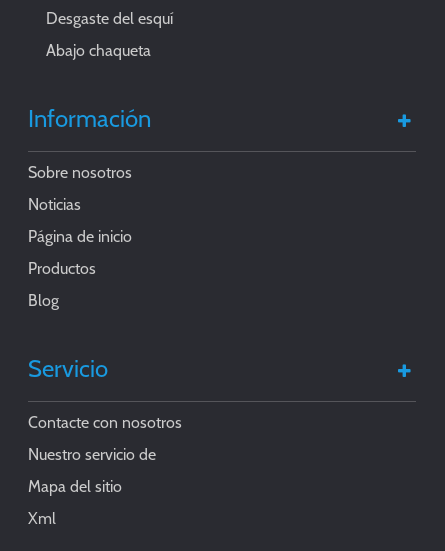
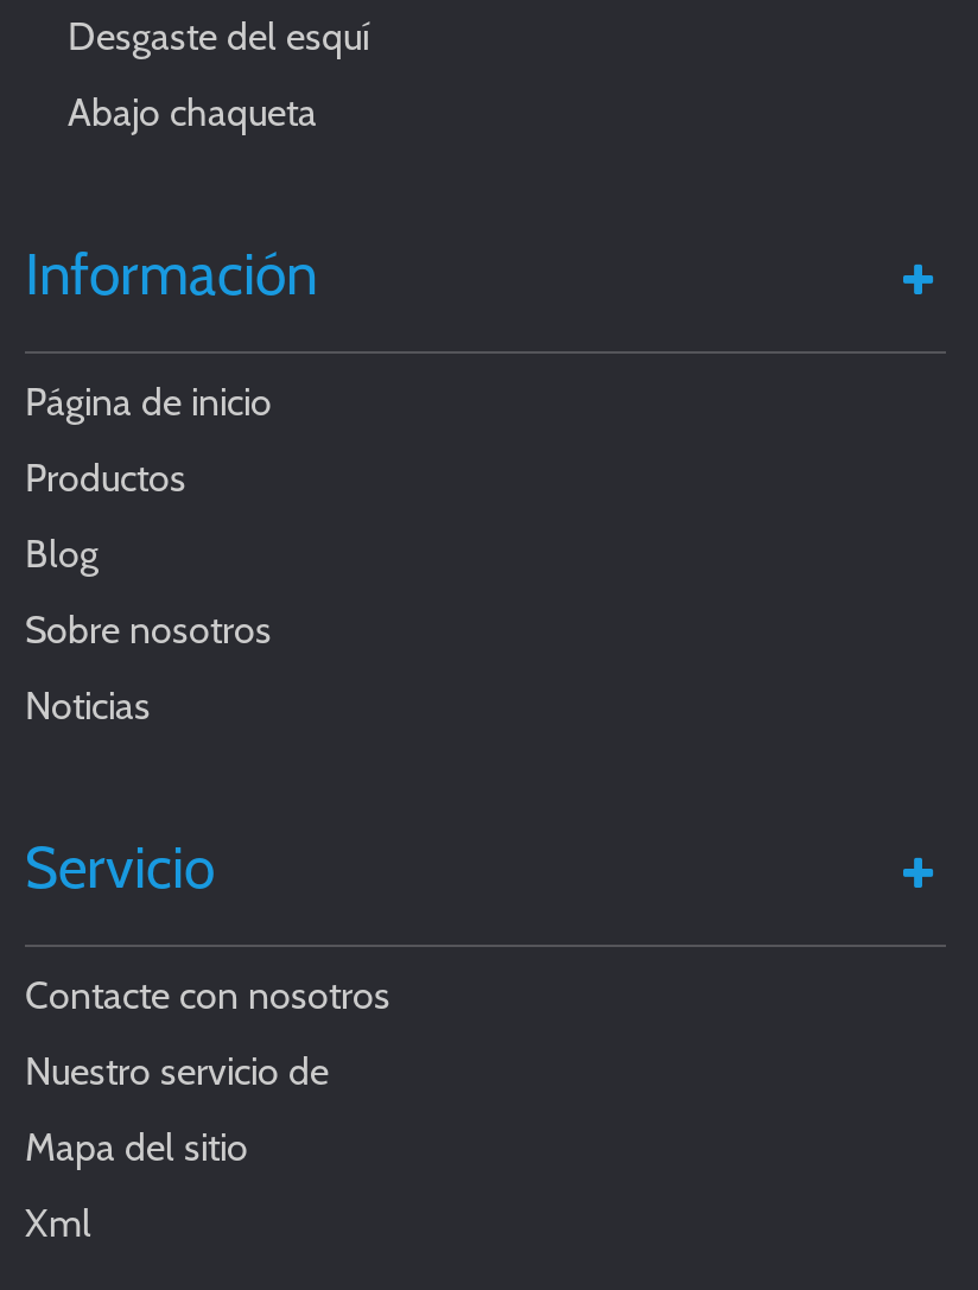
moved [28,163,132,214] -> [25,609,272,730]: Sobre nosotros | Noticias
moved [28,227,132,310] -> [25,381,272,578]: Página de inicio | Productos | Blog

